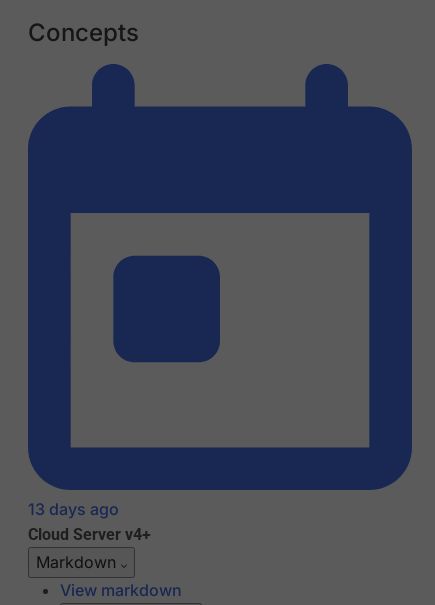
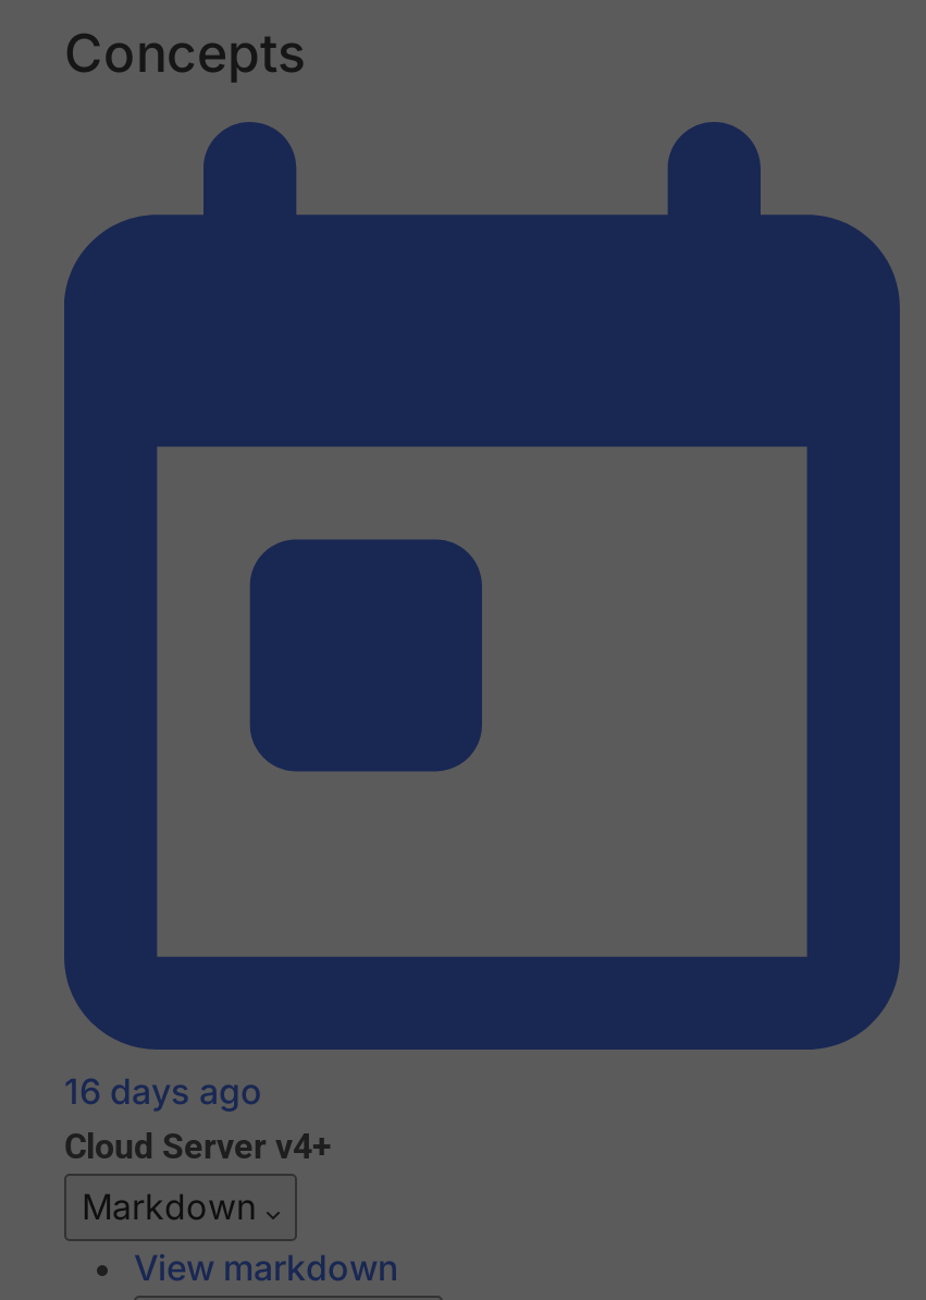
[28,499,119,519] 13 days ago -> [64,1070,262,1114] 16 days ago

